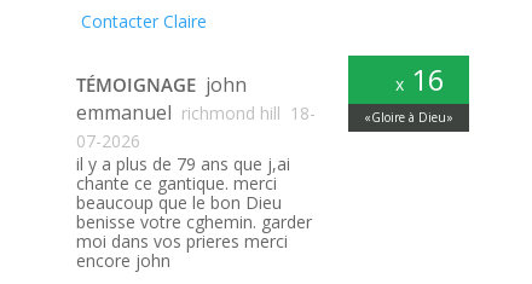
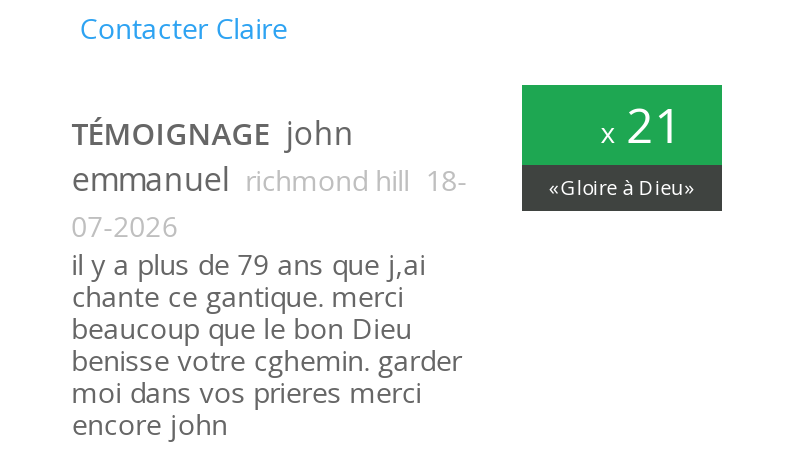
[396,60,445,99] x 16 -> [600,92,682,158] x 21

